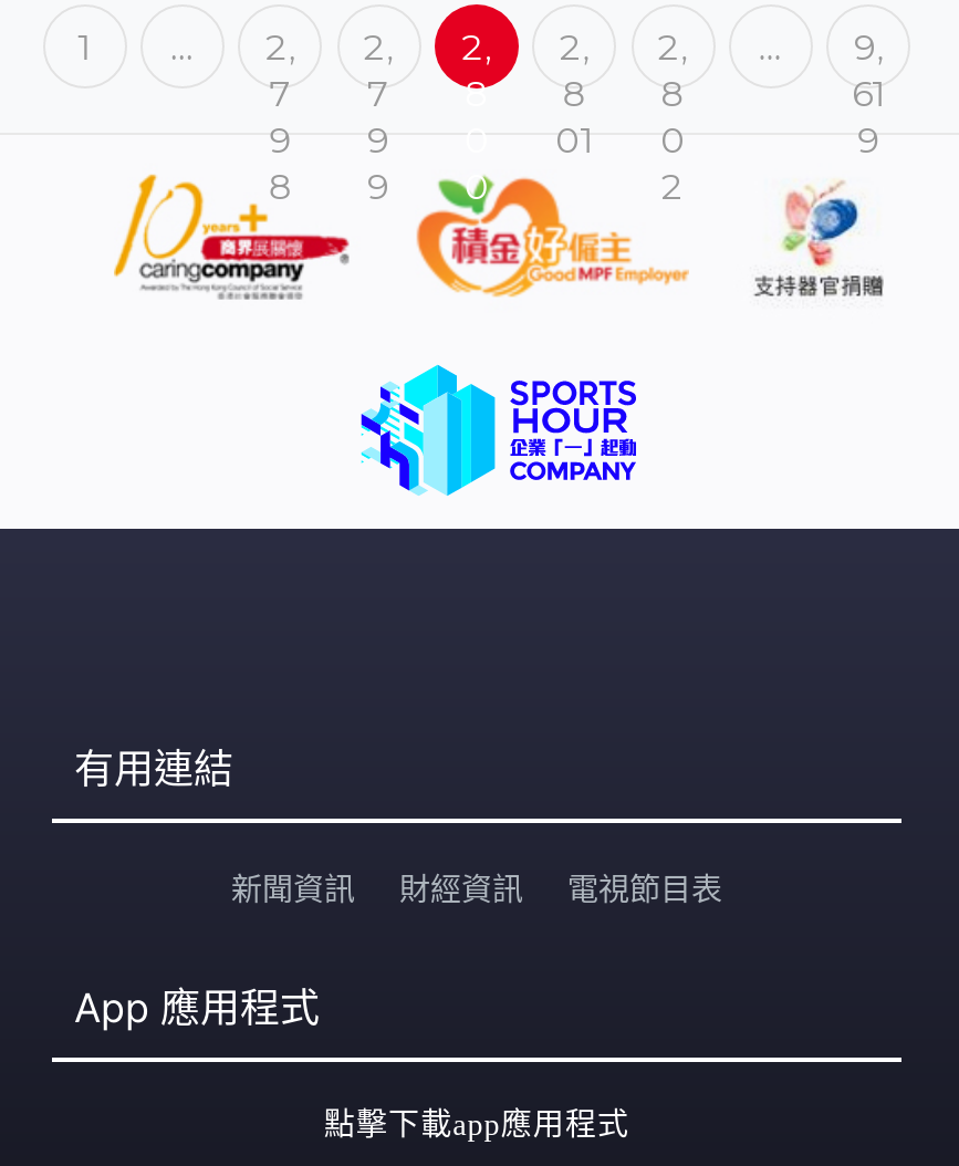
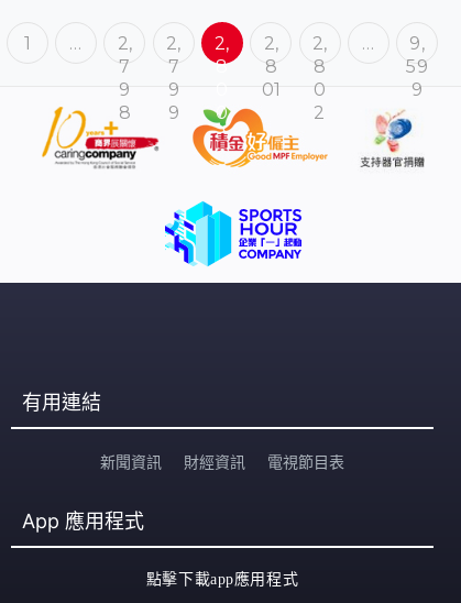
[851,74,886,116] 61 -> [406,56,428,77] 59

